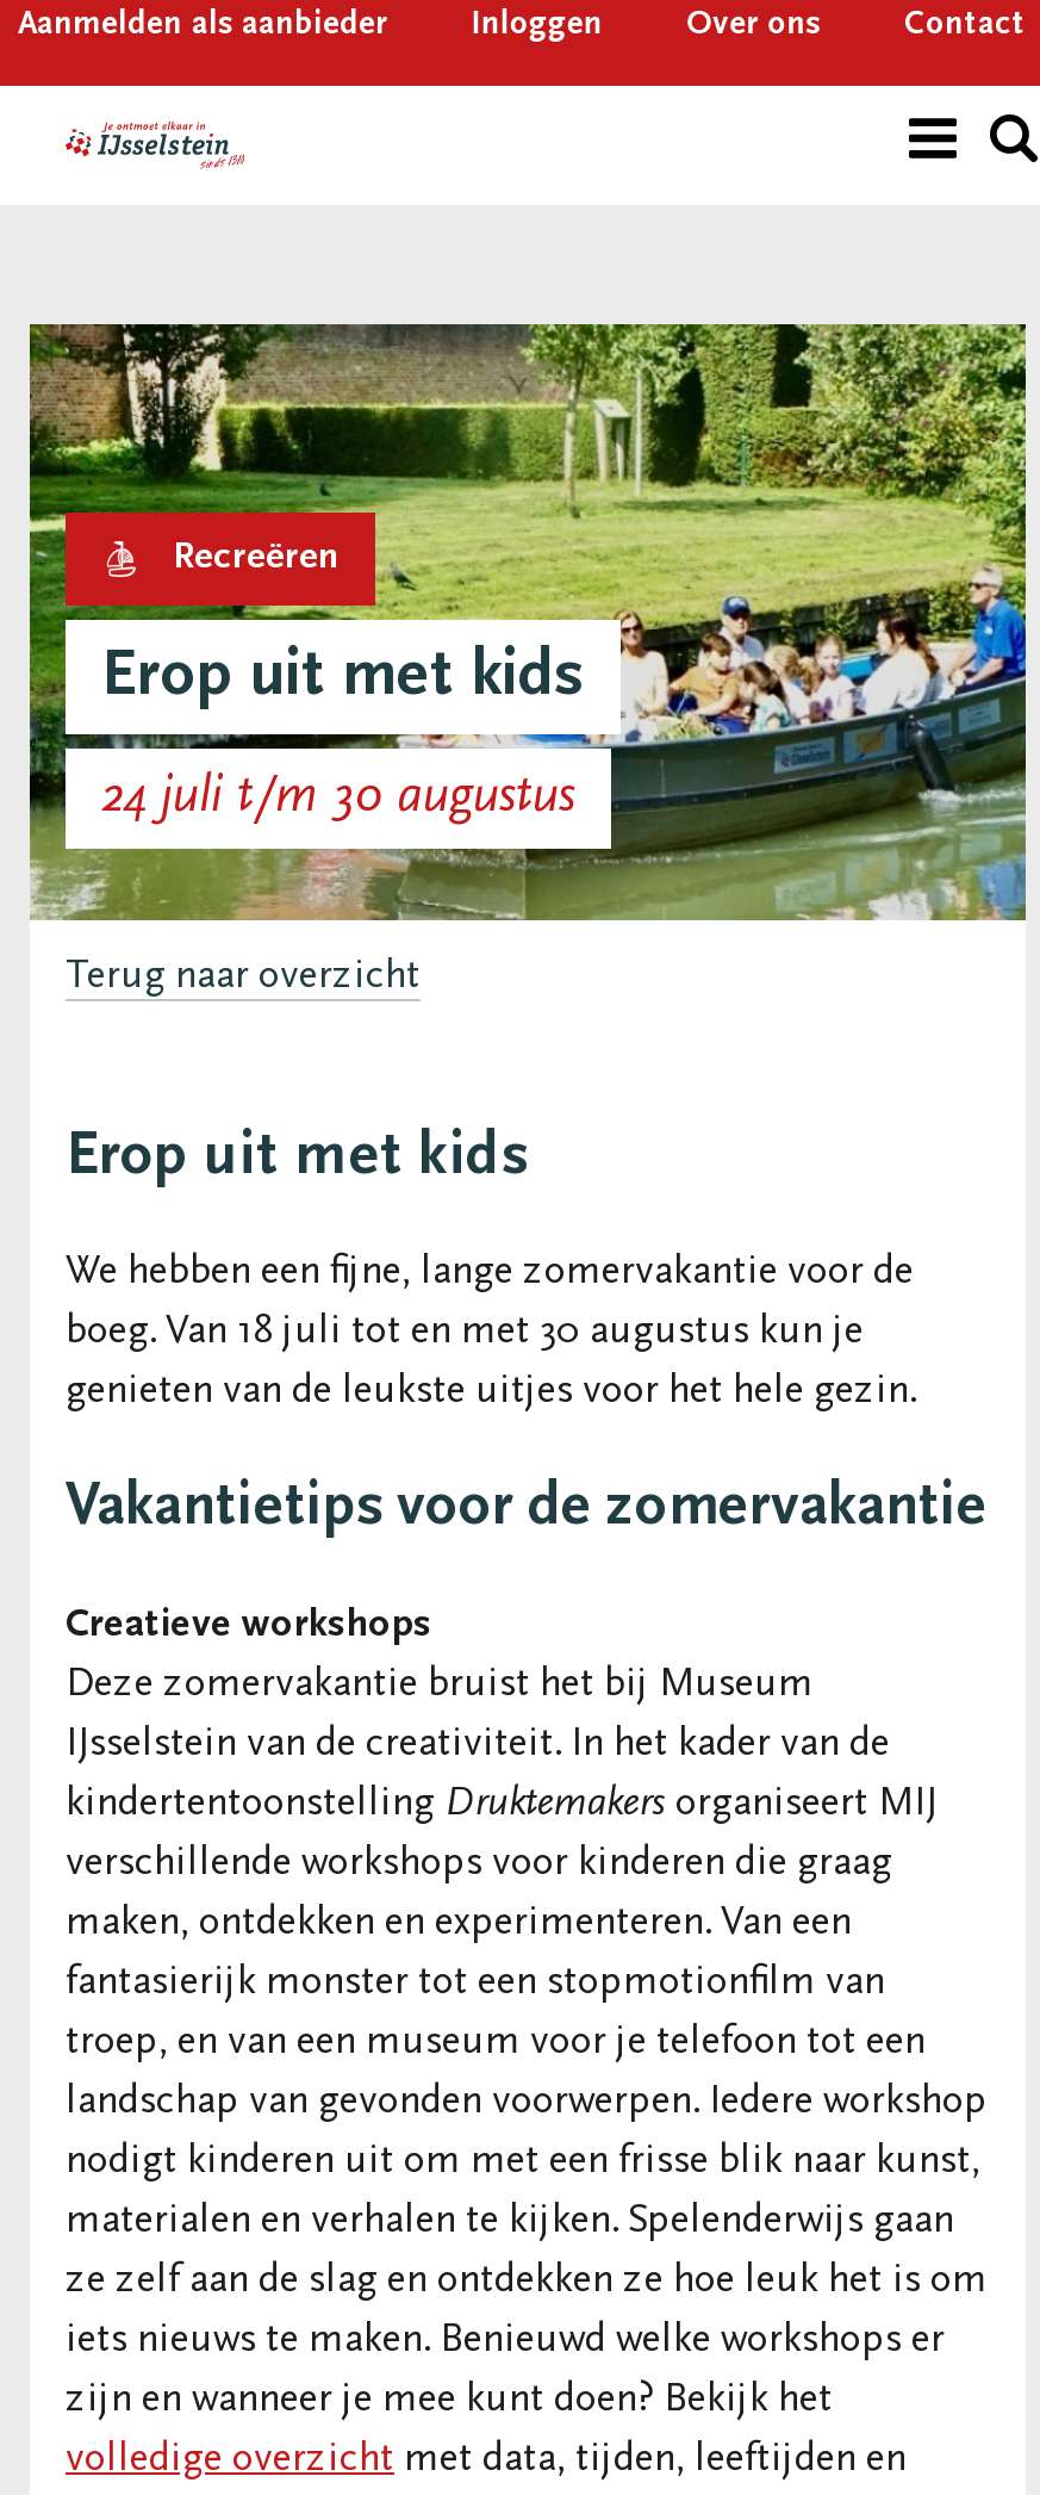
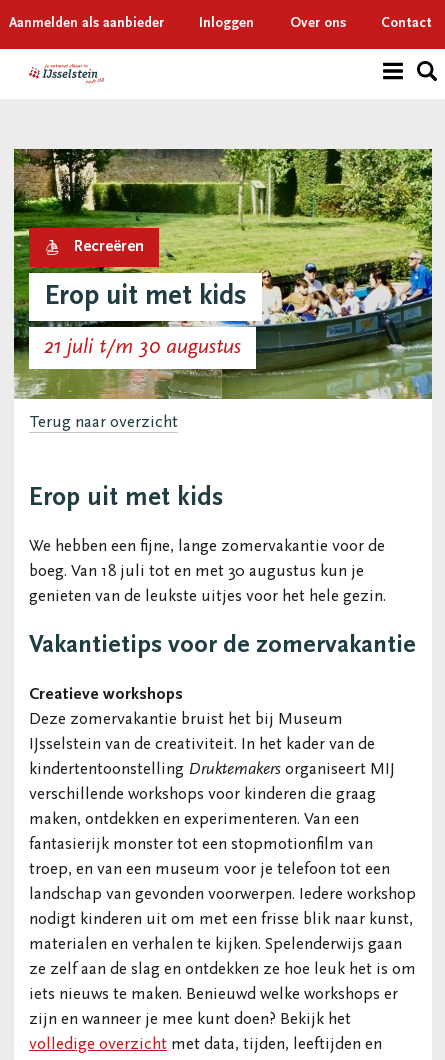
[101,772,575,825] 24 juli t/m 30 augustus -> [44,337,241,359] 21 juli t/m 30 augustus

